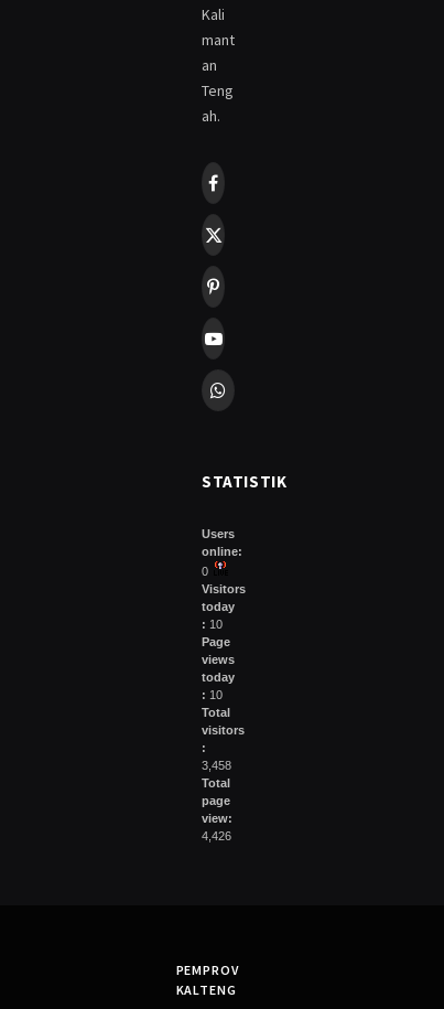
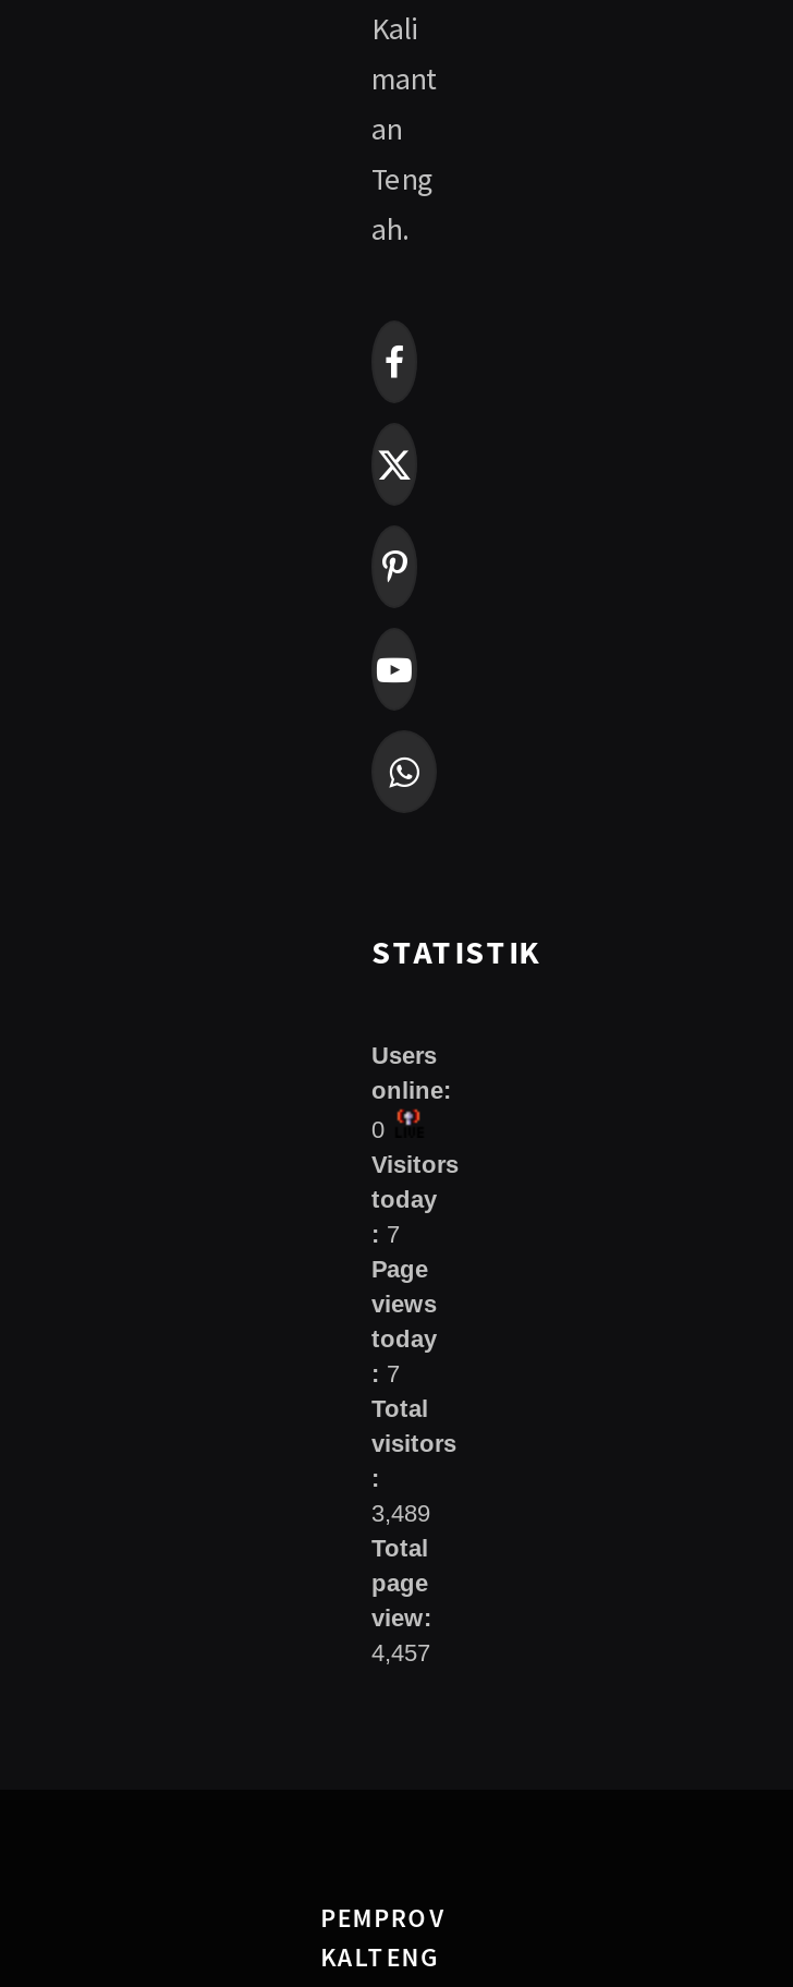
[202,618,223,631] : 10 -> [371,1221,400,1247] : 7
[202,688,223,701] : 10 -> [371,1360,400,1386] : 7
[202,759,231,772] 3,458 -> [371,1500,430,1526] 3,489
[202,829,231,842] 4,426 -> [371,1639,430,1665] 4,457

